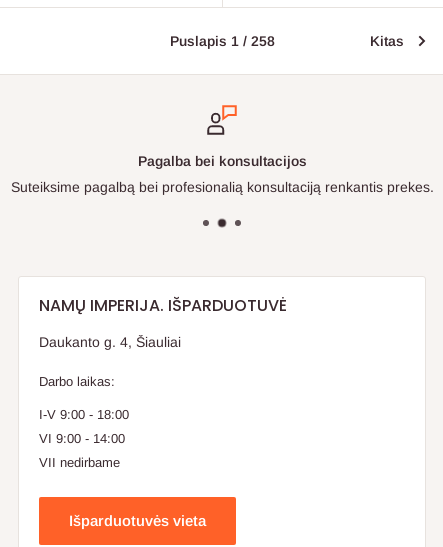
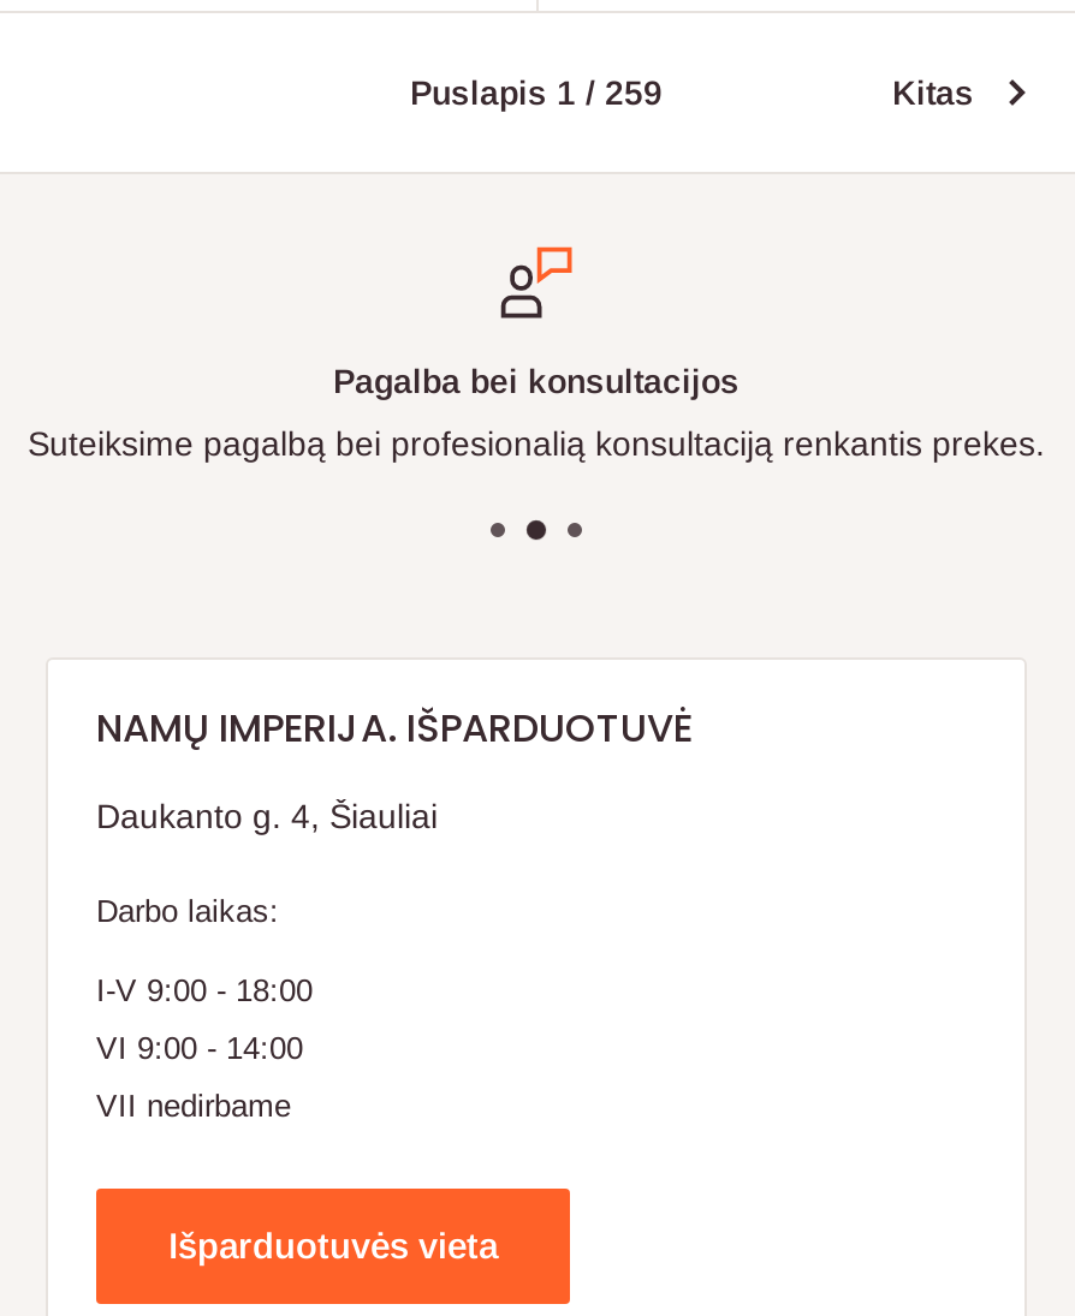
[169,33,274,49] Puslapis 1 / 258 -> [410,73,663,112] Puslapis 1 / 259

